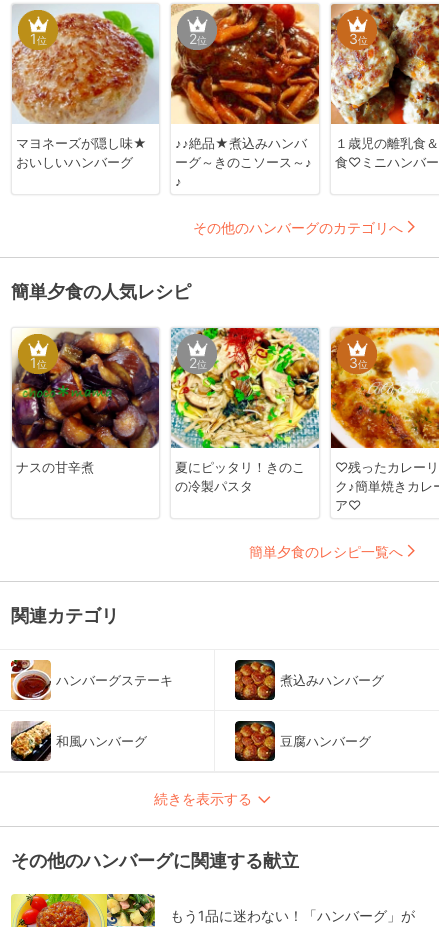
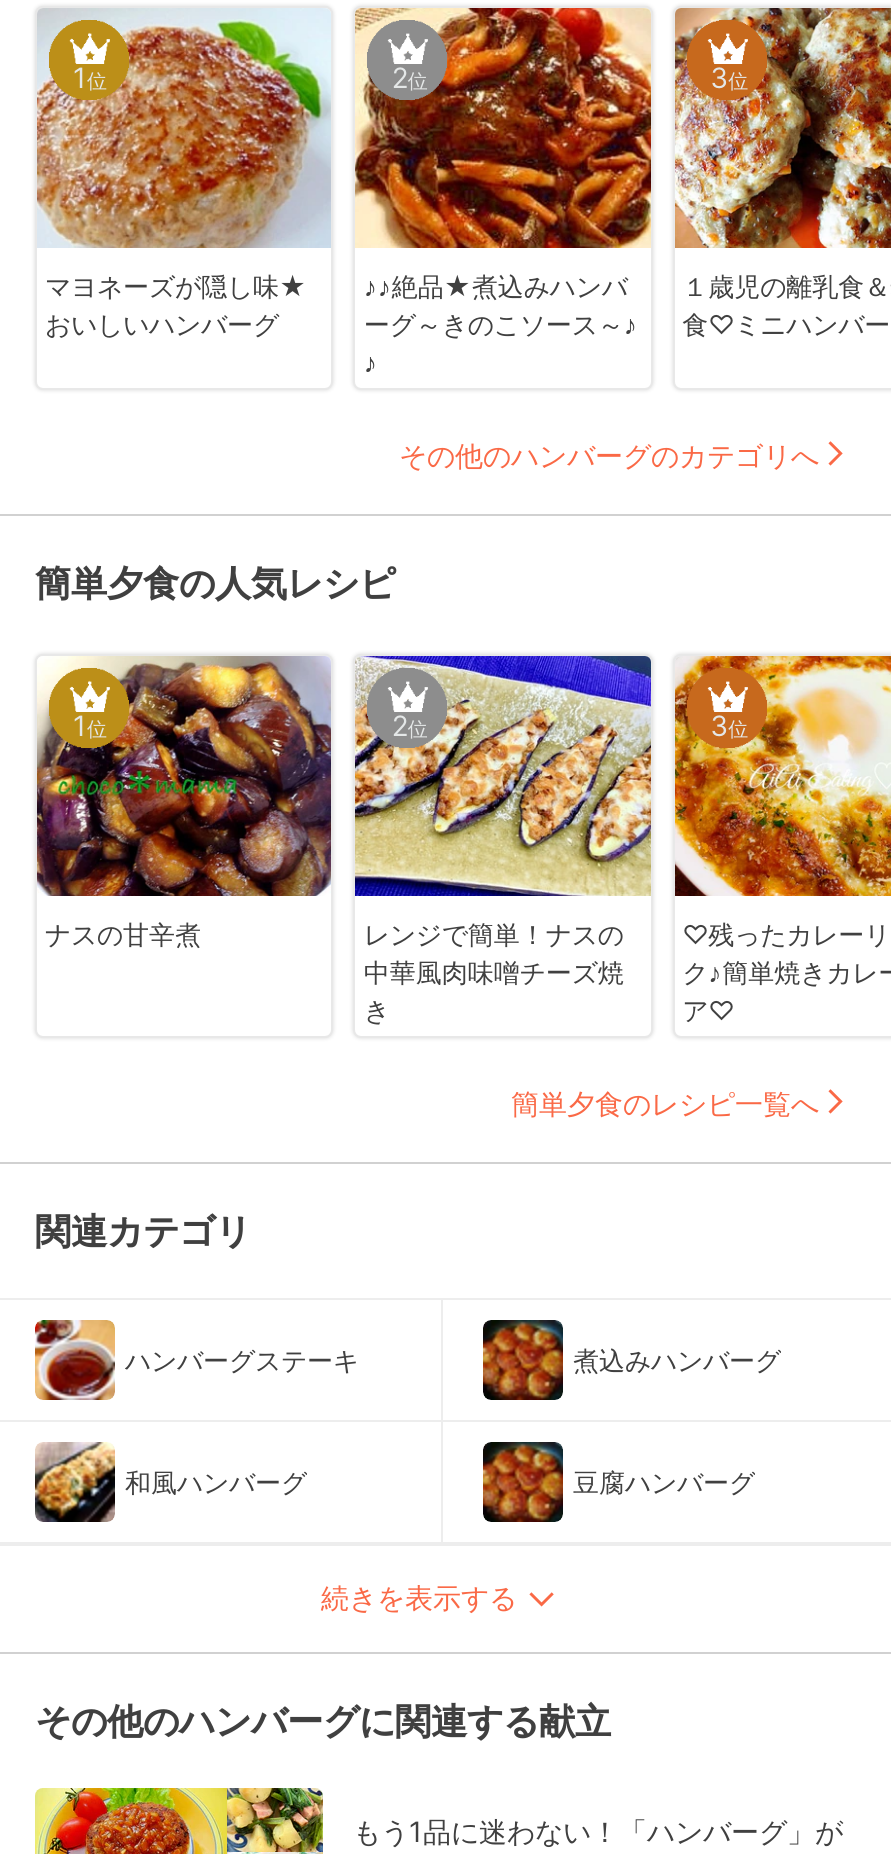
[170,327,320,494] [image] | 夏にピッタリ！きのこ | の冷製パスタ -> [353,654,653,1026] [image] | レンジで簡単！ナスの | 中華風肉味噌チーズ焼 | き

